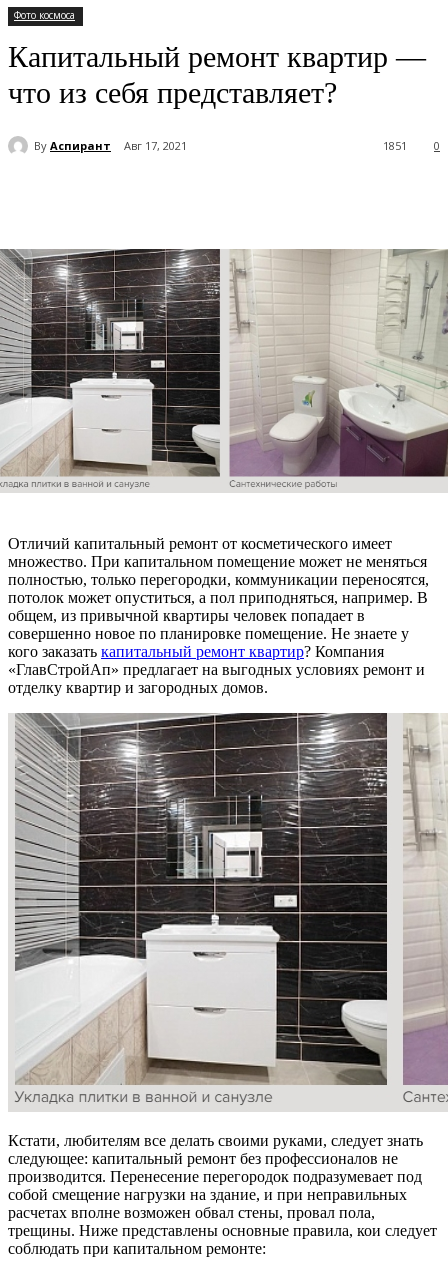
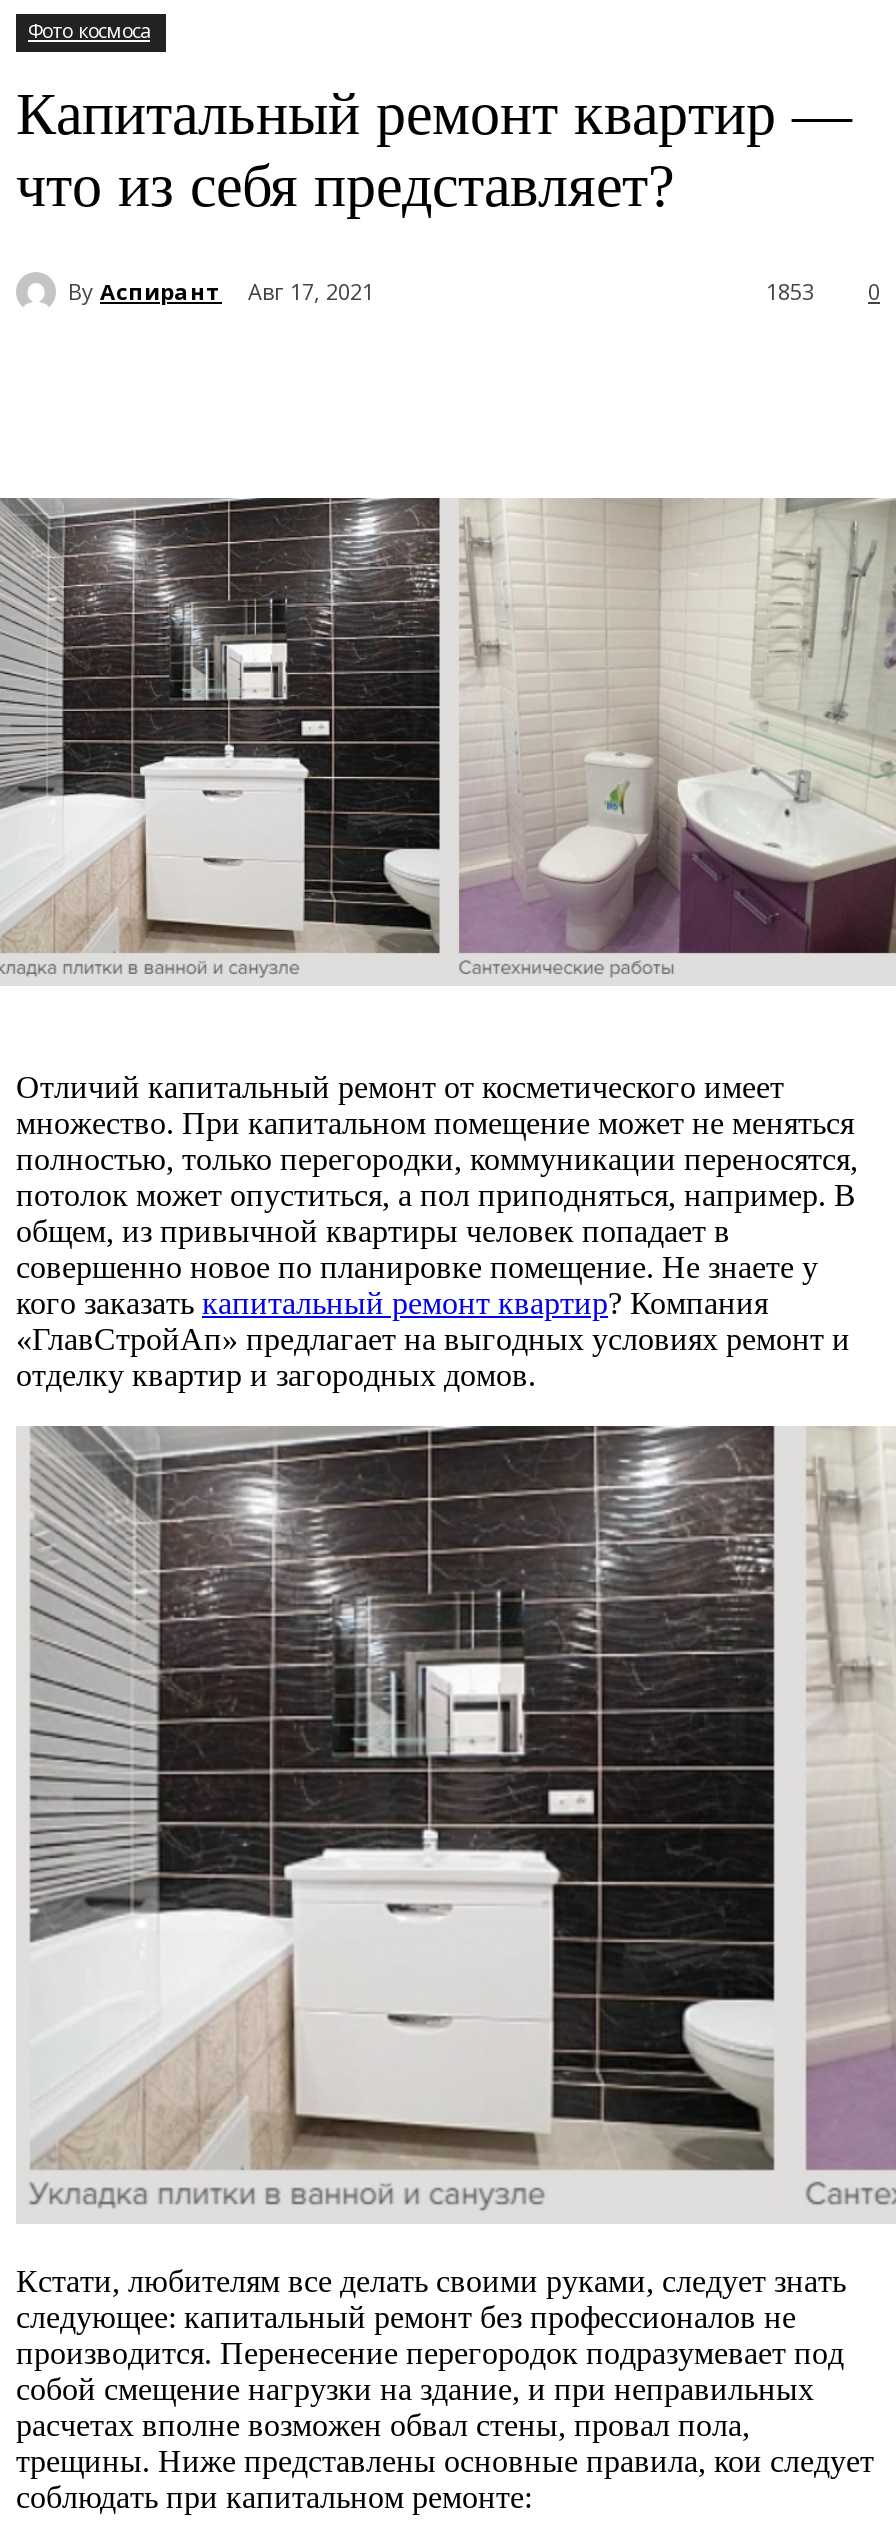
[383,138,440,153] 1851 0 -> [766,276,880,306] 1853 0

